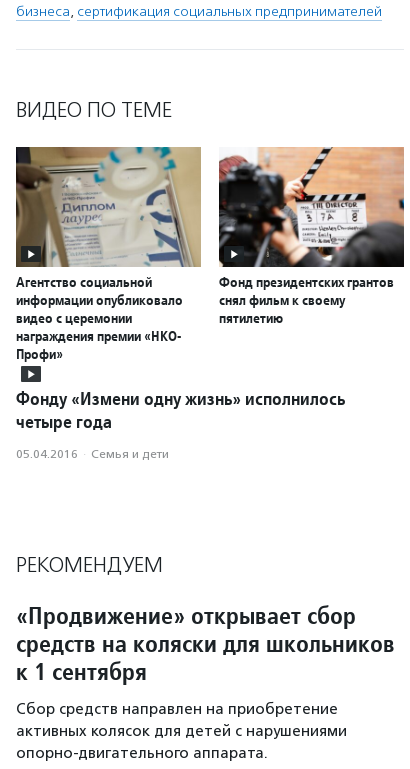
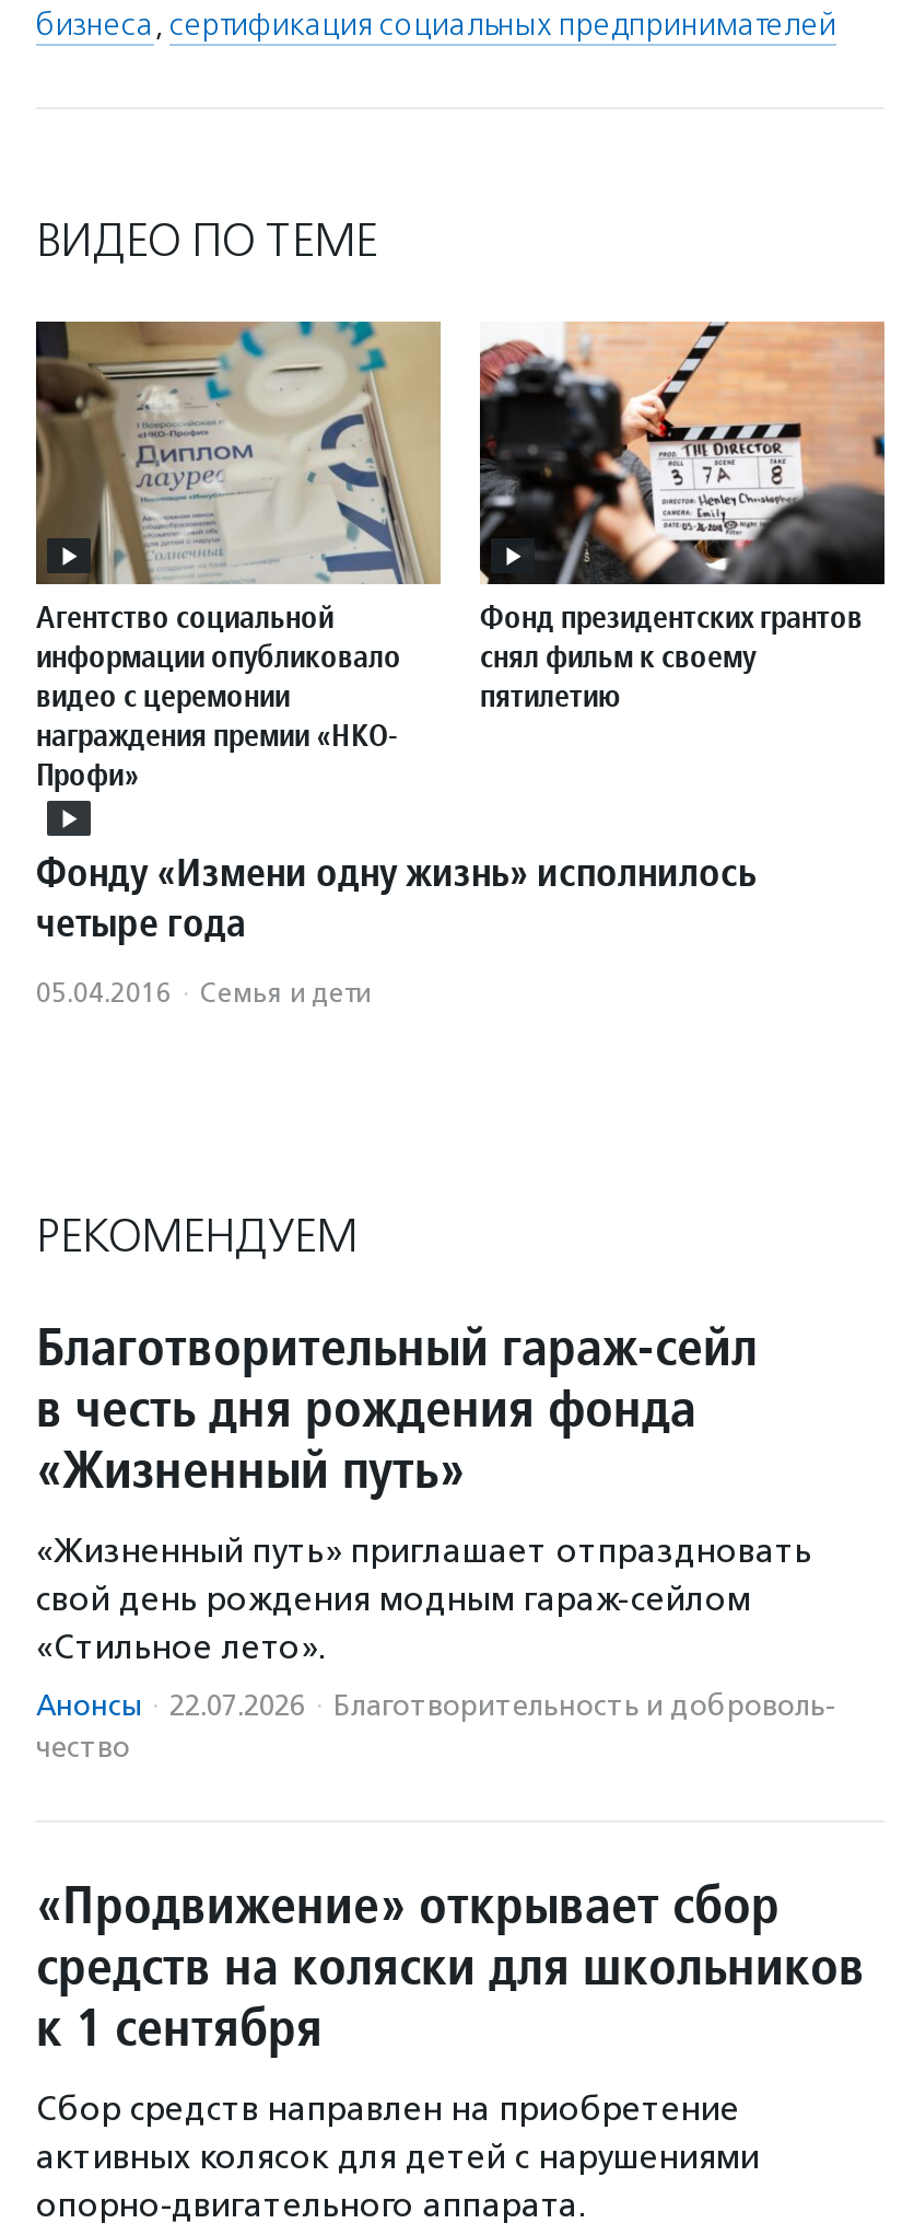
none -> [36,1313,836,1764] Благотворительный гараж-сейл | в честь дня рождения фонда | «Жизненный путь» | «Жизненный путь» приглашает отпраздновать | свой день рождения модным гараж-сейлом | «Стильное лето». | Анонсы · 22.07.2026 · Благотворительность и доброволь | чество

